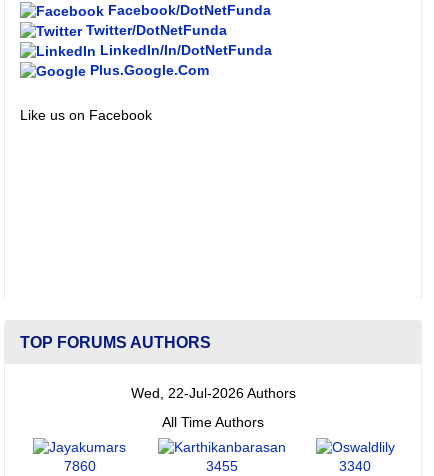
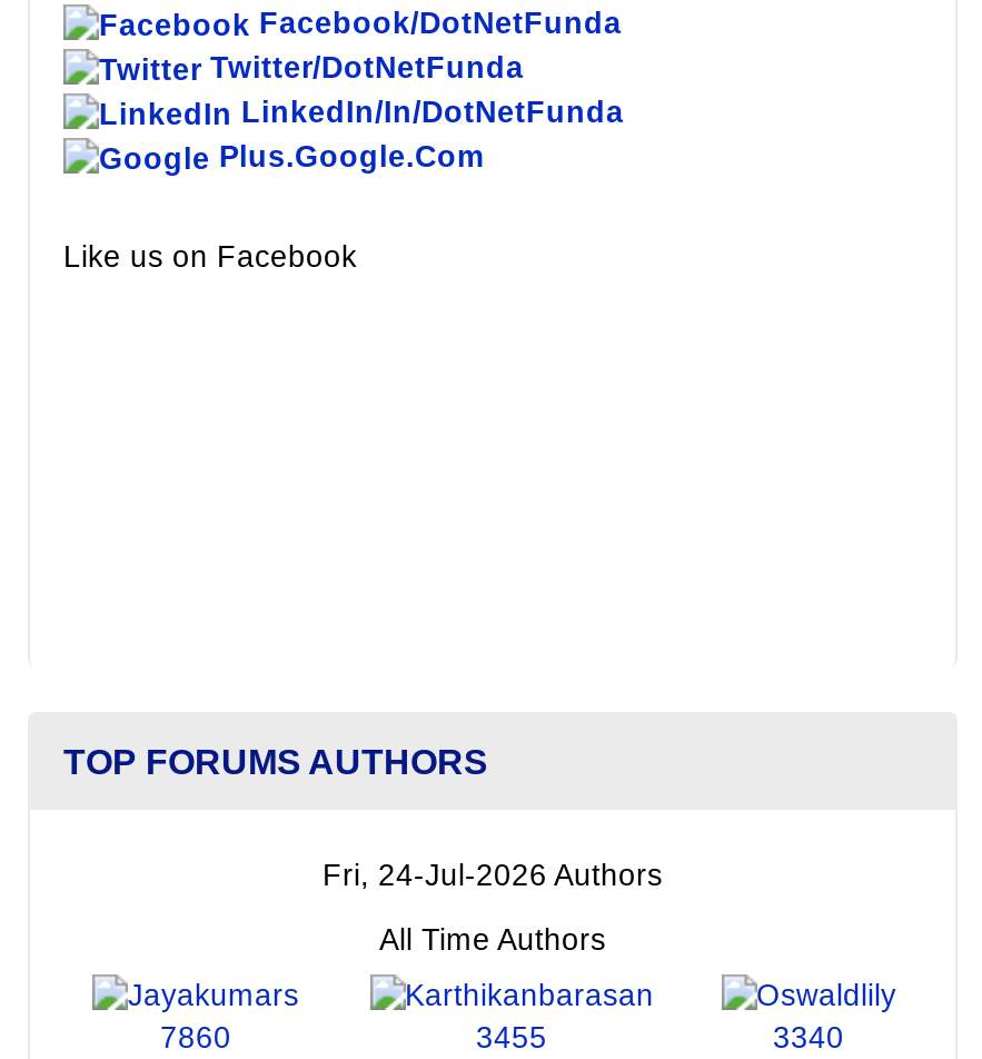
[130,386,295,401] Wed, 22-Jul-2026 Authors -> [323,858,663,891] Fri, 24-Jul-2026 Authors

